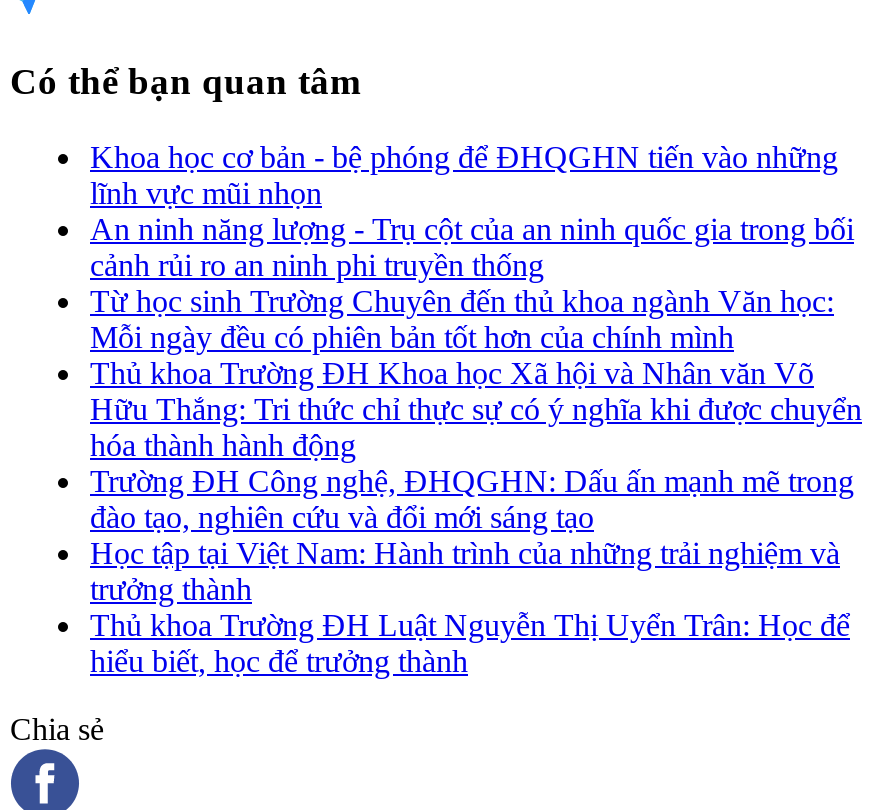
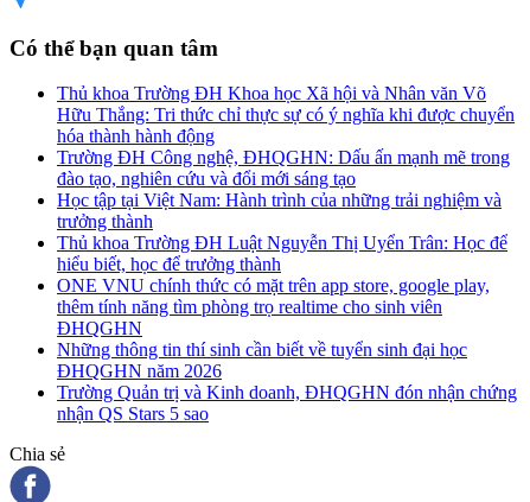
[90,140,854,354] Khoa học cơ bản - bệ phóng để ĐHQGHN tiến vào những | lĩnh vực mũi nhọn | An ninh năng lượng - Trụ cột của an ninh quốc gia trong bối | cảnh rủi ro an ninh phi truyền thống | Từ học sinh Trường Chuyên đến thủ khoa ngành Văn học: | Mỗi ngày đều có phiên bản tốt hơn của chính mình -> none
moved [90,356,862,678] -> [57,83,515,274]: Thủ khoa Trường ĐH Khoa học Xã hội và Nhân văn Võ | Hữu Thắng: Tri thức chỉ thực sự có ý nghĩa khi được chuyển | hóa thành hành động | ... | Thủ khoa Trường ĐH Luật Nguyễn Thị Uyển Trân: Học để | hiểu biết, học để trưởng thành
none -> [57,276,517,424] ONE VNU chính thức có mặt trên app store, google play, | thêm tính năng tìm phòng trọ realtime cho sinh viên | ĐHQGHN | Những thông tin thí sinh cần biết về tuyển sinh đại học | ĐHQGHN năm 2026 | Trường Quản trị và Kinh doanh, ĐHQGHN đón nhận chứng | nhận QS Stars 5 sao

